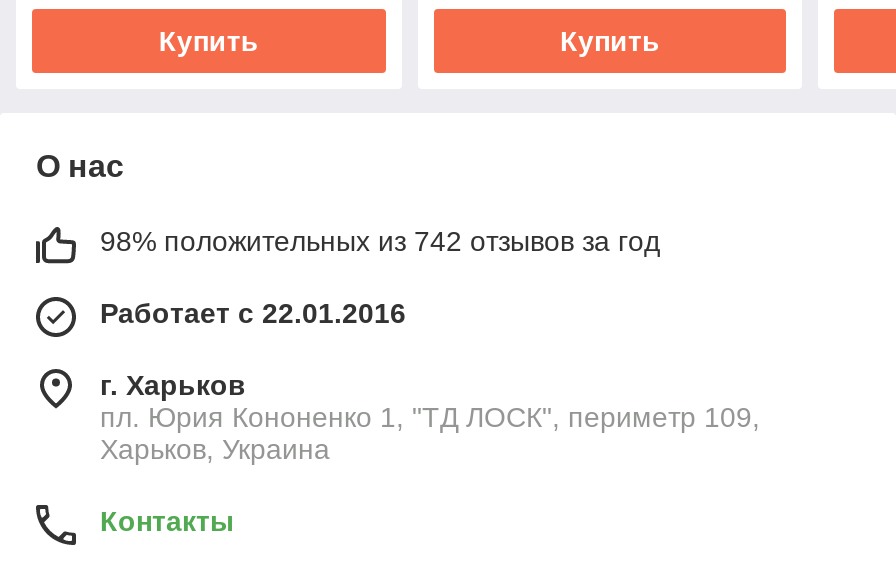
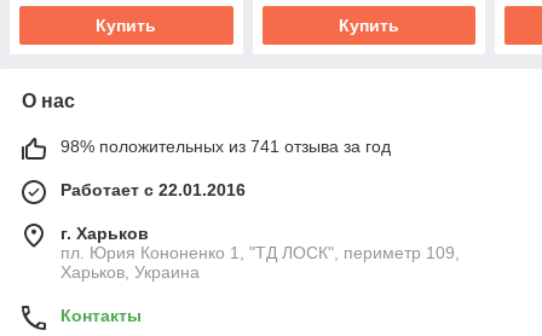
[100,225,660,257] 98% положительных из 742 отзывов за год -> [60,136,391,156] 98% положительных из 741 отзыва за год

